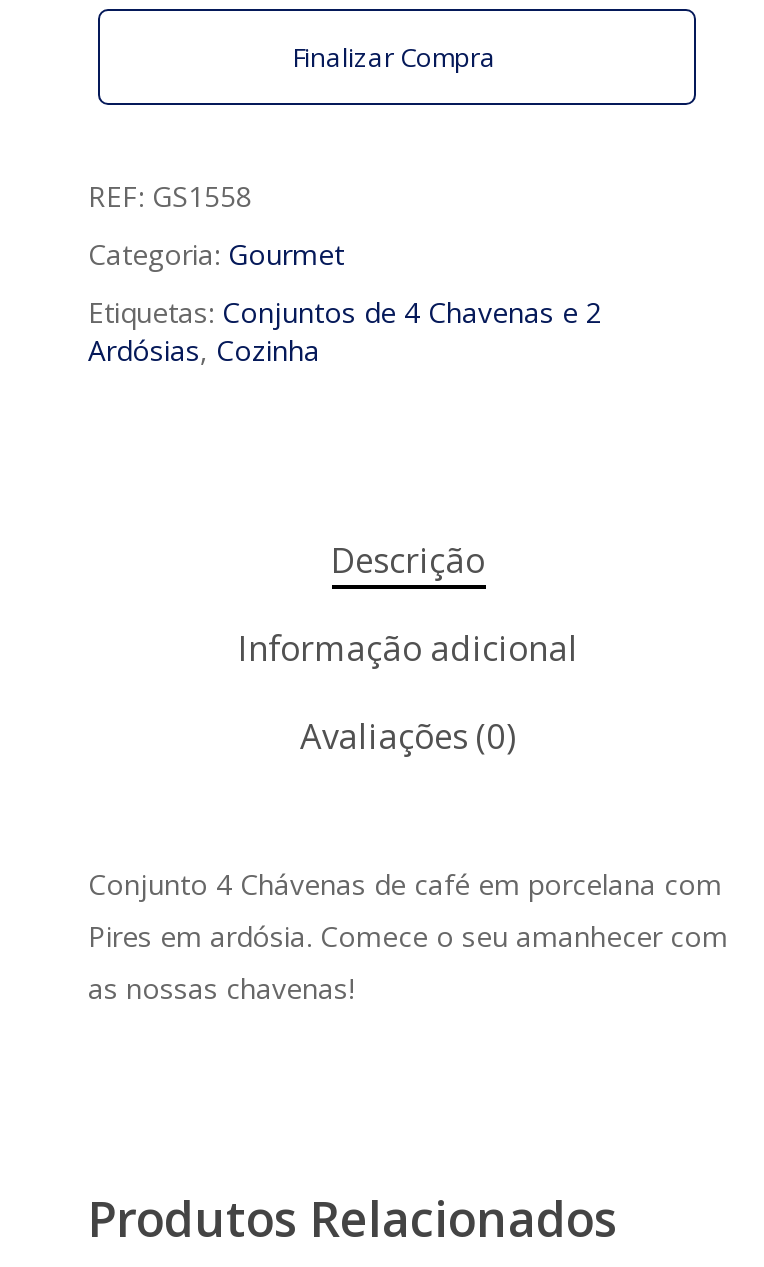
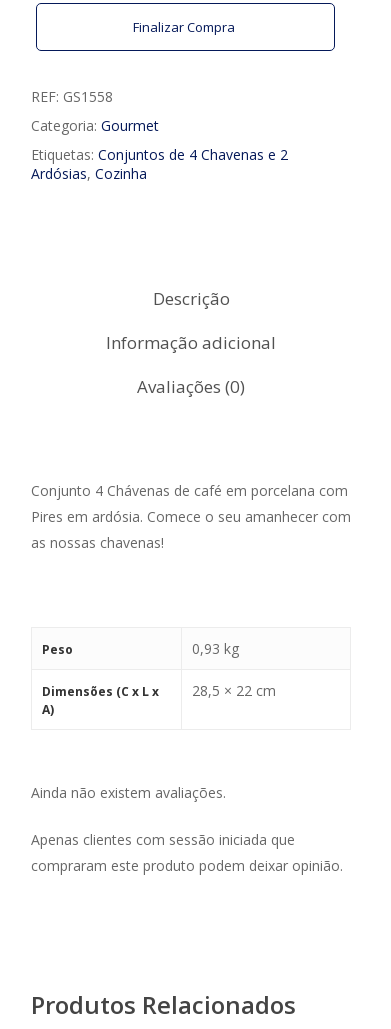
none -> [31,783,343,875] Ainda não existem avaliações. | Apenas clientes com sessão iniciada que | compraram este produto podem deixar opinião.
none -> [42,639,239,718] Peso | 0,93 kg | Dimensões (C x L x | A)
none -> [192,681,276,700] 28,5 × 22 cm

